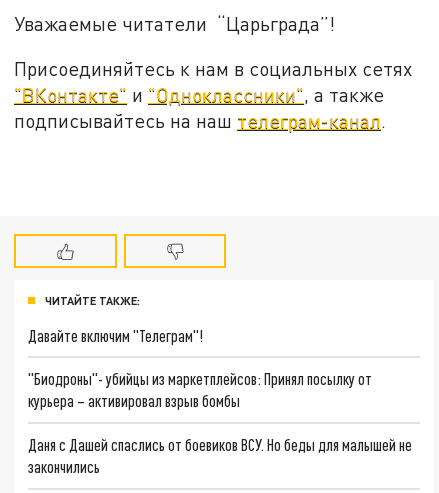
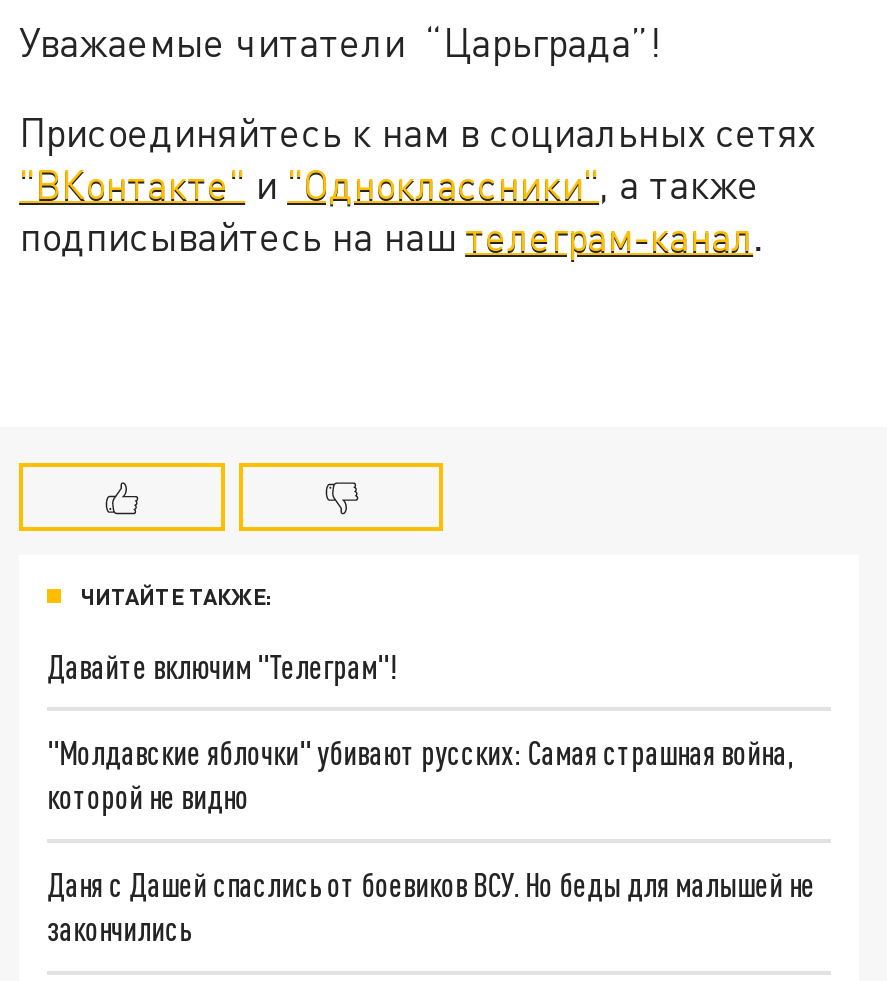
[28,369,372,410] "Биодроны"- убийцы из маркетплейсов: Принял посылку от | курьера – активировал взрыв бомбы -> [47,734,793,816] "Молдавские яблочки" убивают русских: Самая страшная война, | которой не видно

